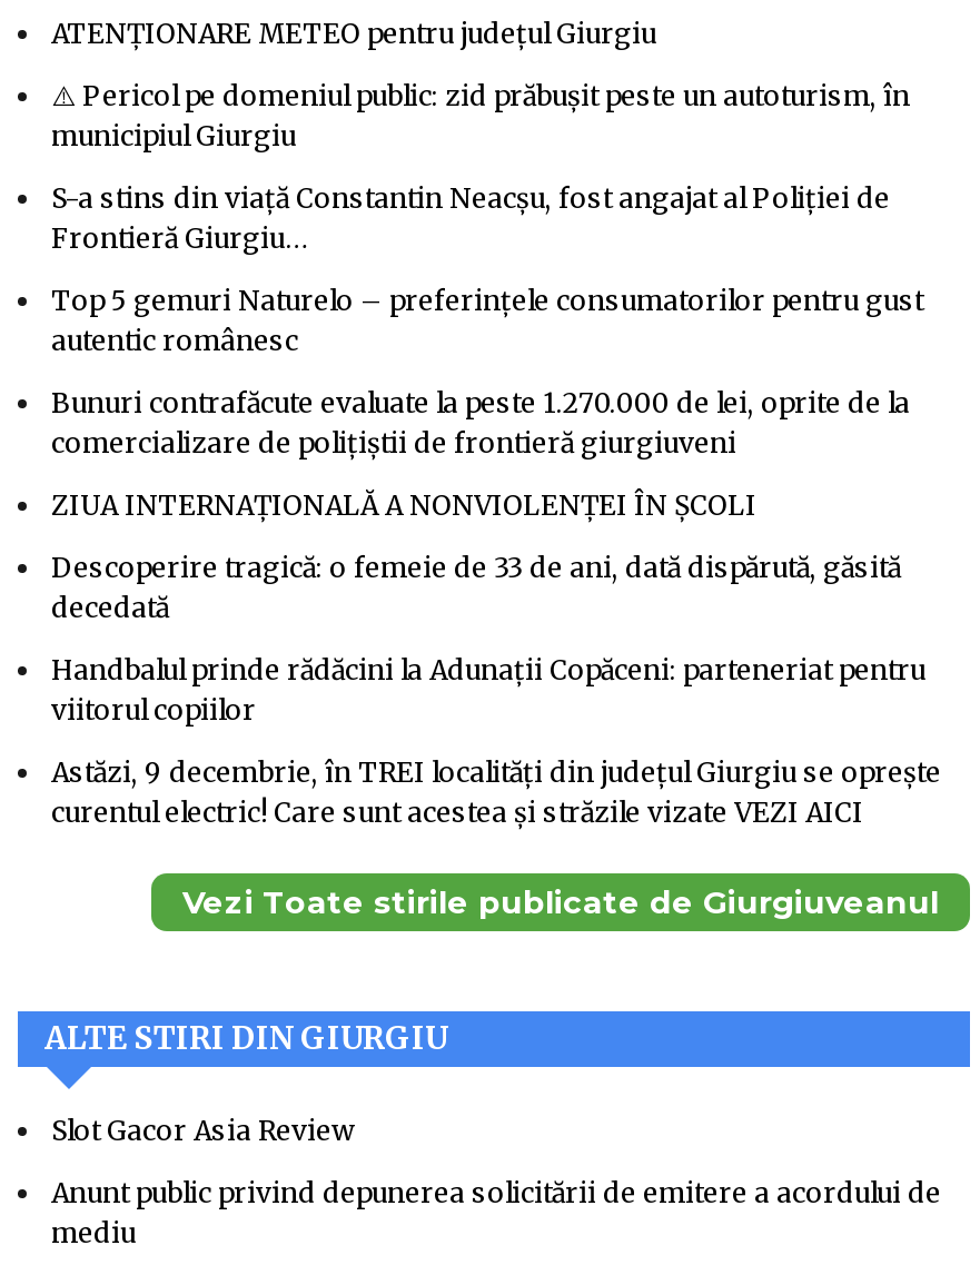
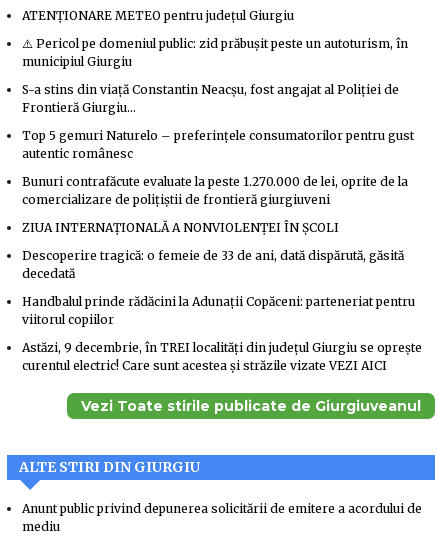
[51,1114,354,1147] Slot Gacor Asia Review -> none

